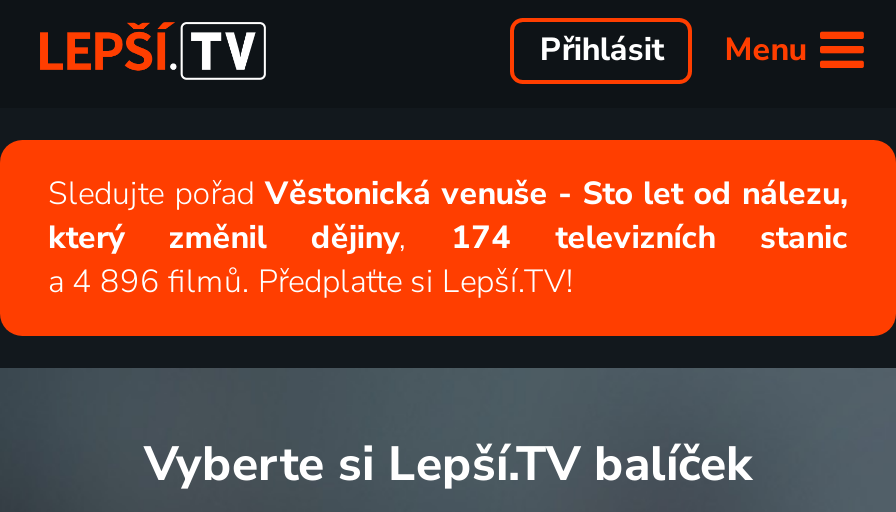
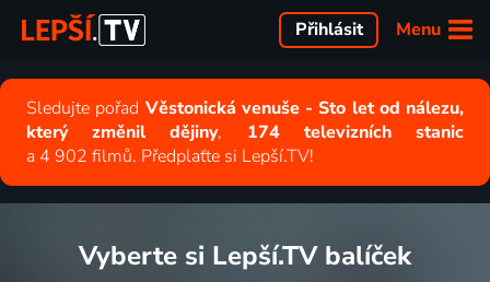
[48,260,574,304] a 4 896 filmů. Předplaťte si Lepší.TV! -> [26,144,314,168] a 4 902 filmů. Předplaťte si Lepší.TV!

